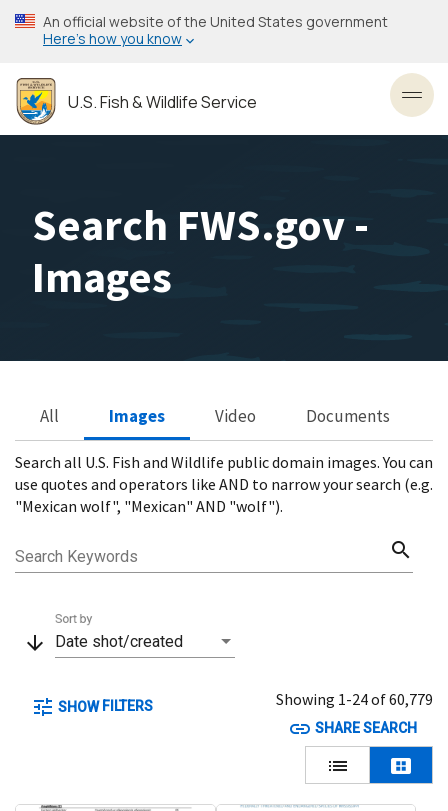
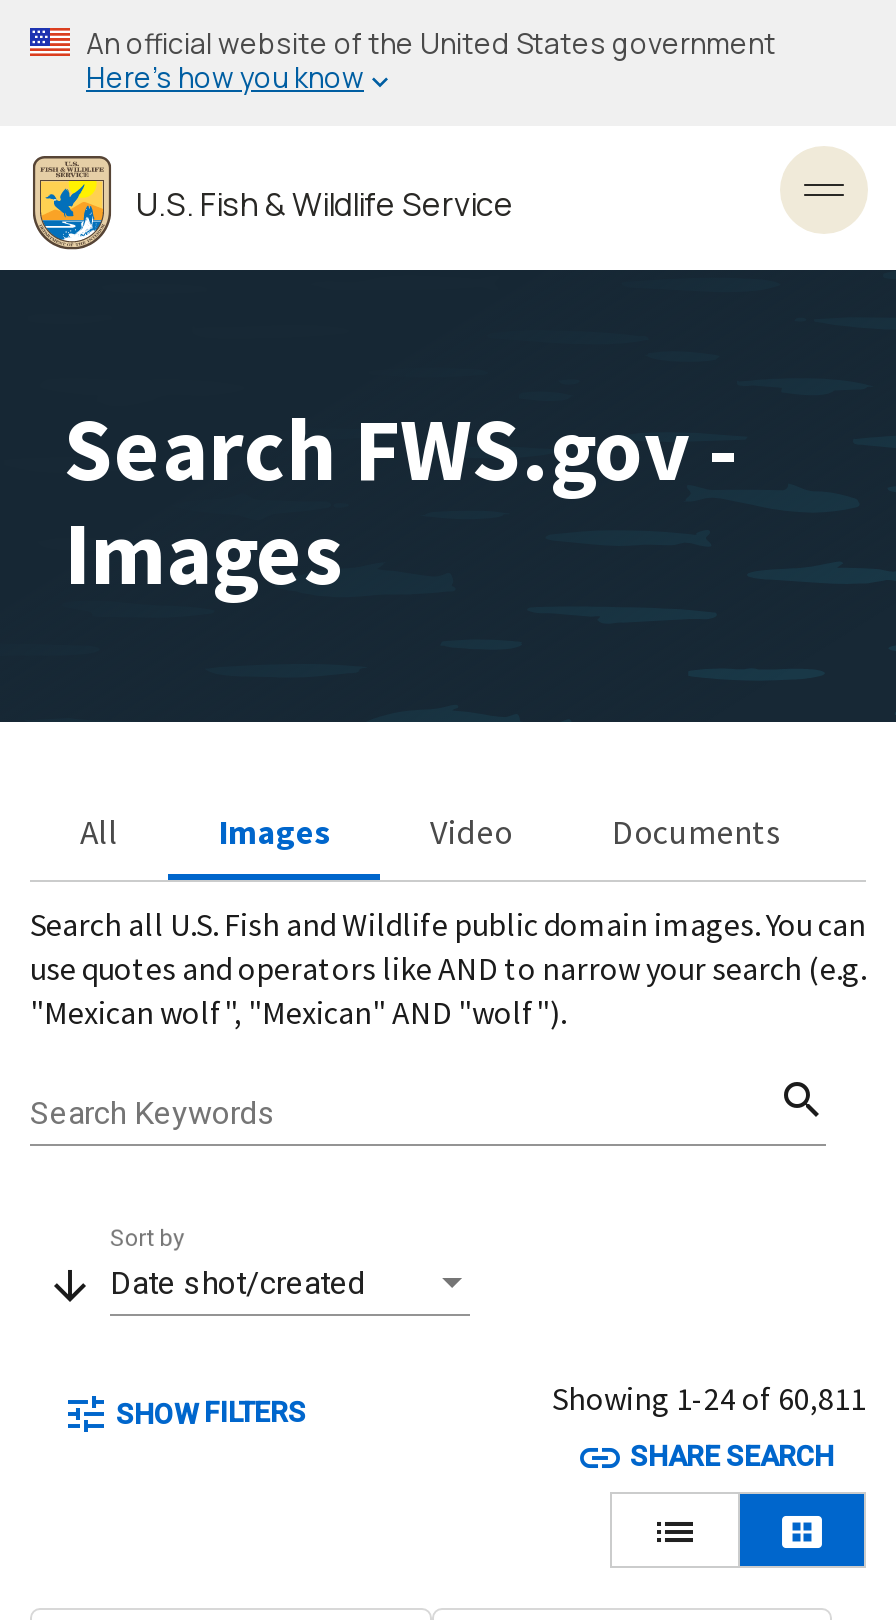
[276,689,433,709] Showing 1-24 of 60,779 -> [552,1378,866,1418] Showing 1-24 of 60,811

